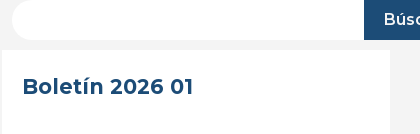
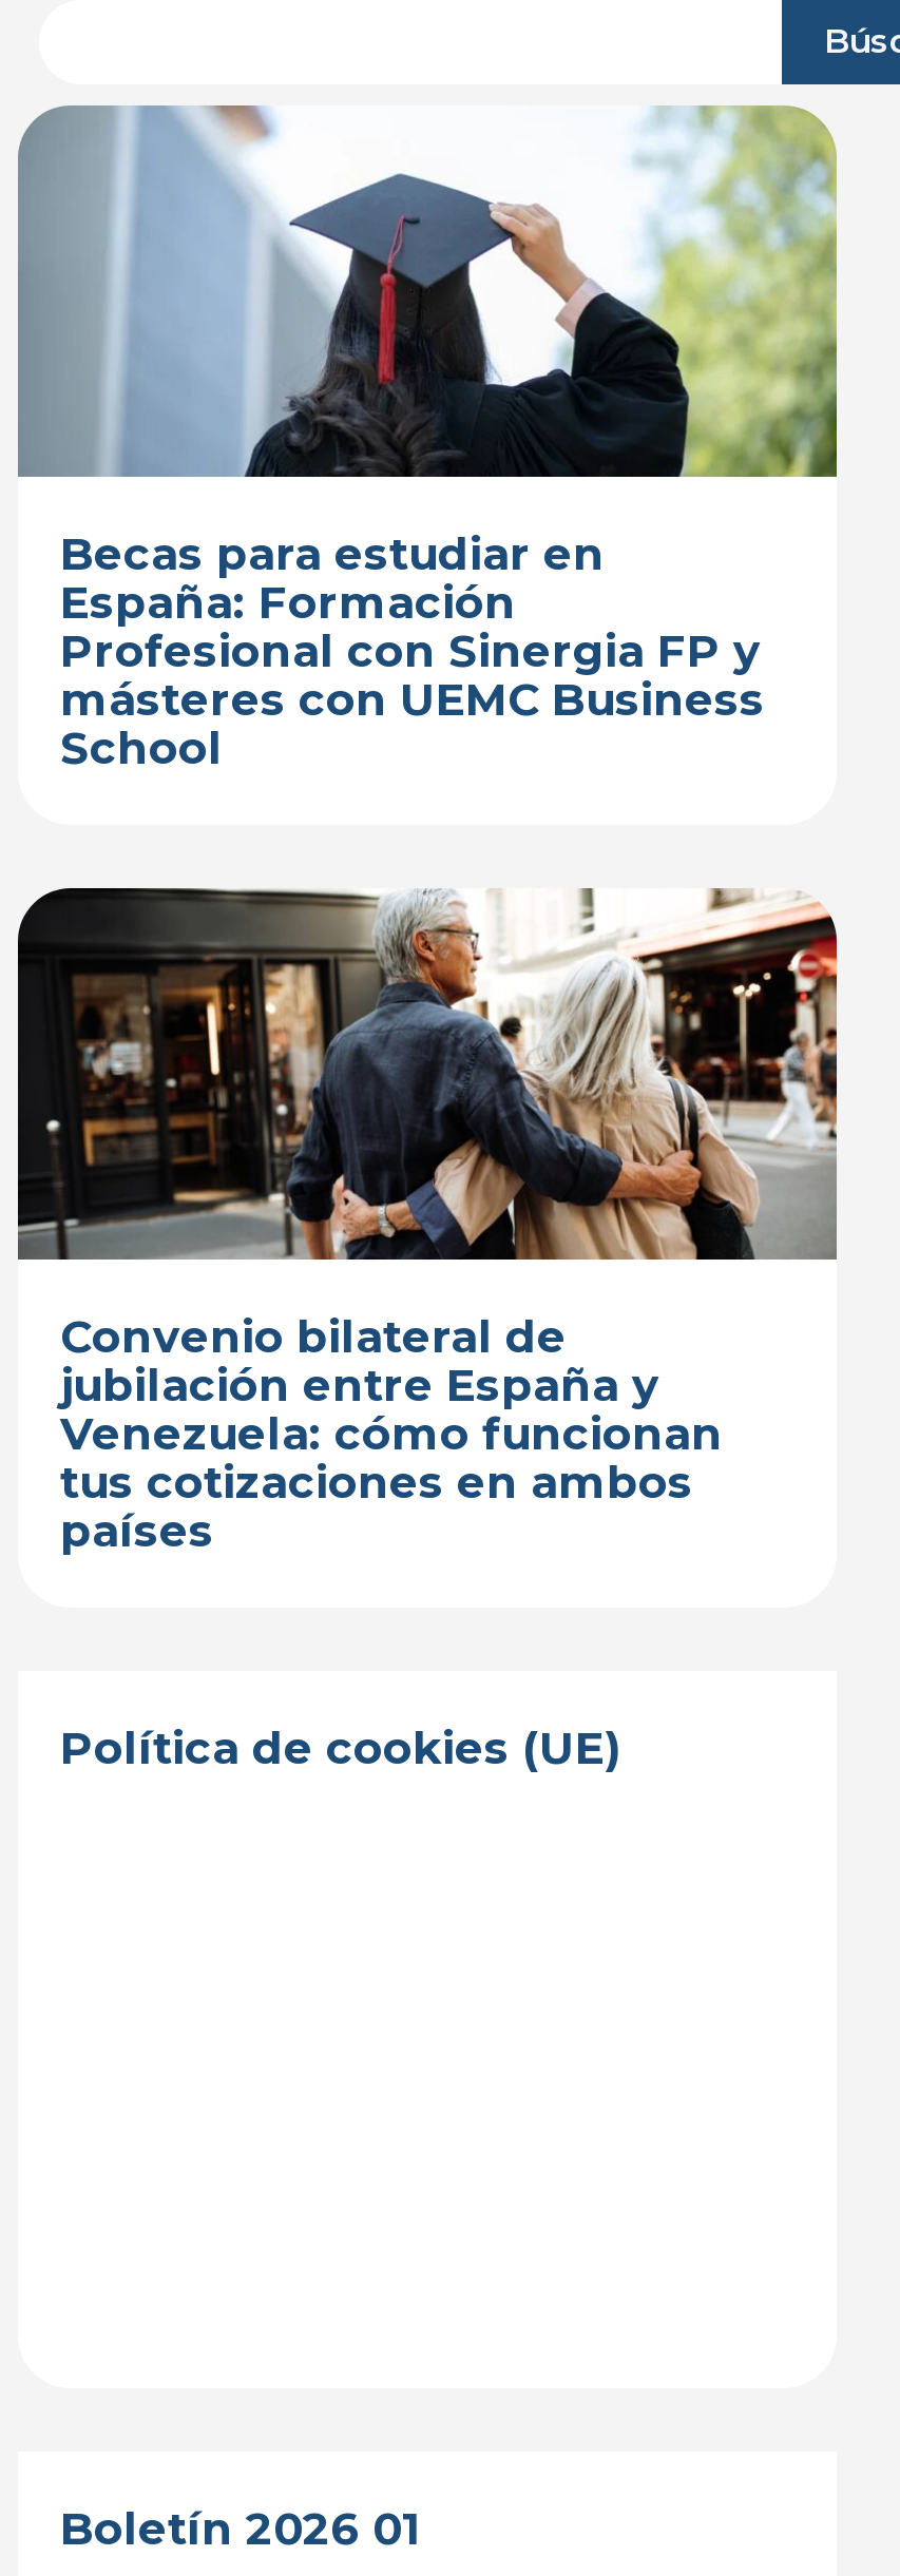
none -> [16,103,839,774] [image] | Becas para estudiar en | España: Formación | Profesional con Sinergia FP y | másteres con UEMC Business | School
none -> [16,884,839,1556] [image] | Convenio bilateral de | jubilación entre España y | Venezuela: cómo funcionan | tus cotizaciones en ambos | países
none -> [60,1721,621,1773] Política de cookies (UE)

